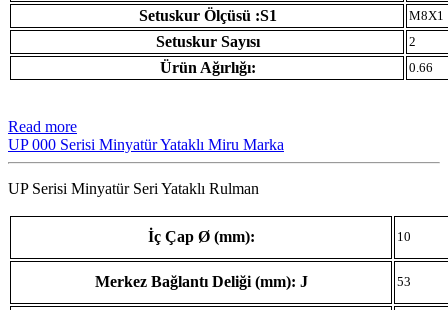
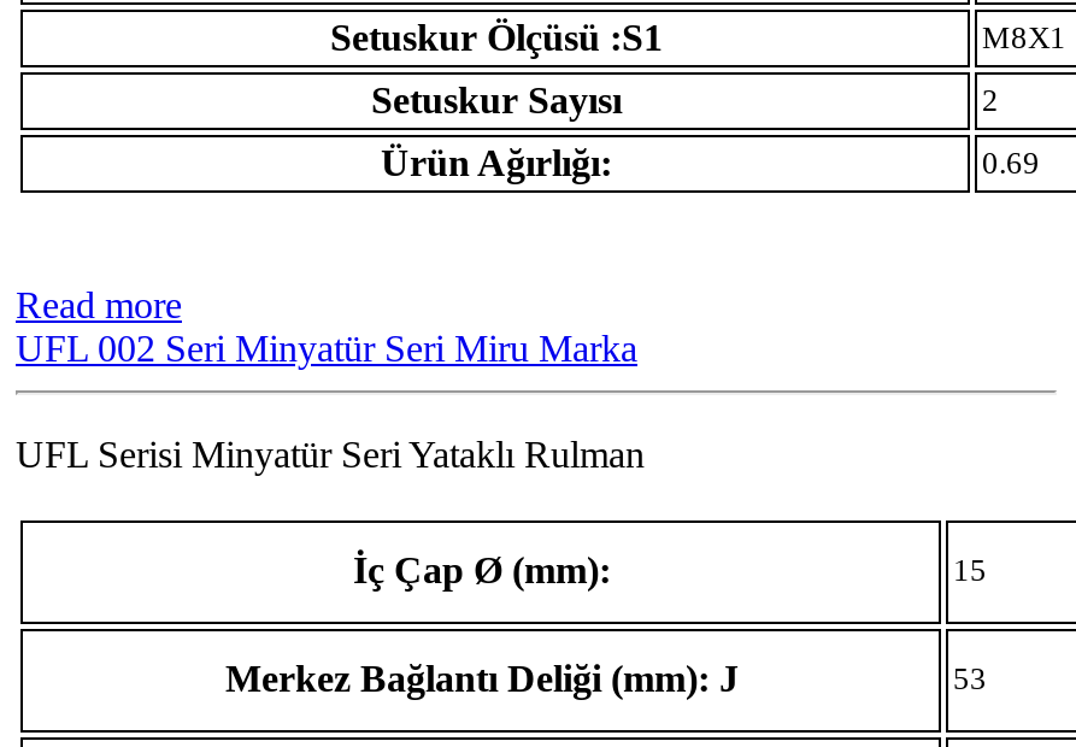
[409,60,433,75] 0.66 -> [982,145,1040,181] 0.69
[8,136,284,153] UP 000 Serisi Minyatür Yataklı Miru Marka -> [16,328,637,369] UFL 002 Seri Minyatür Seri Miru Marka
[8,180,259,197] UP Serisi Minyatür Seri Yataklı Rulman -> [16,434,645,475] UFL Serisi Minyatür Seri Yataklı Rulman
[397,229,411,244] 10 -> [953,552,987,588] 15

